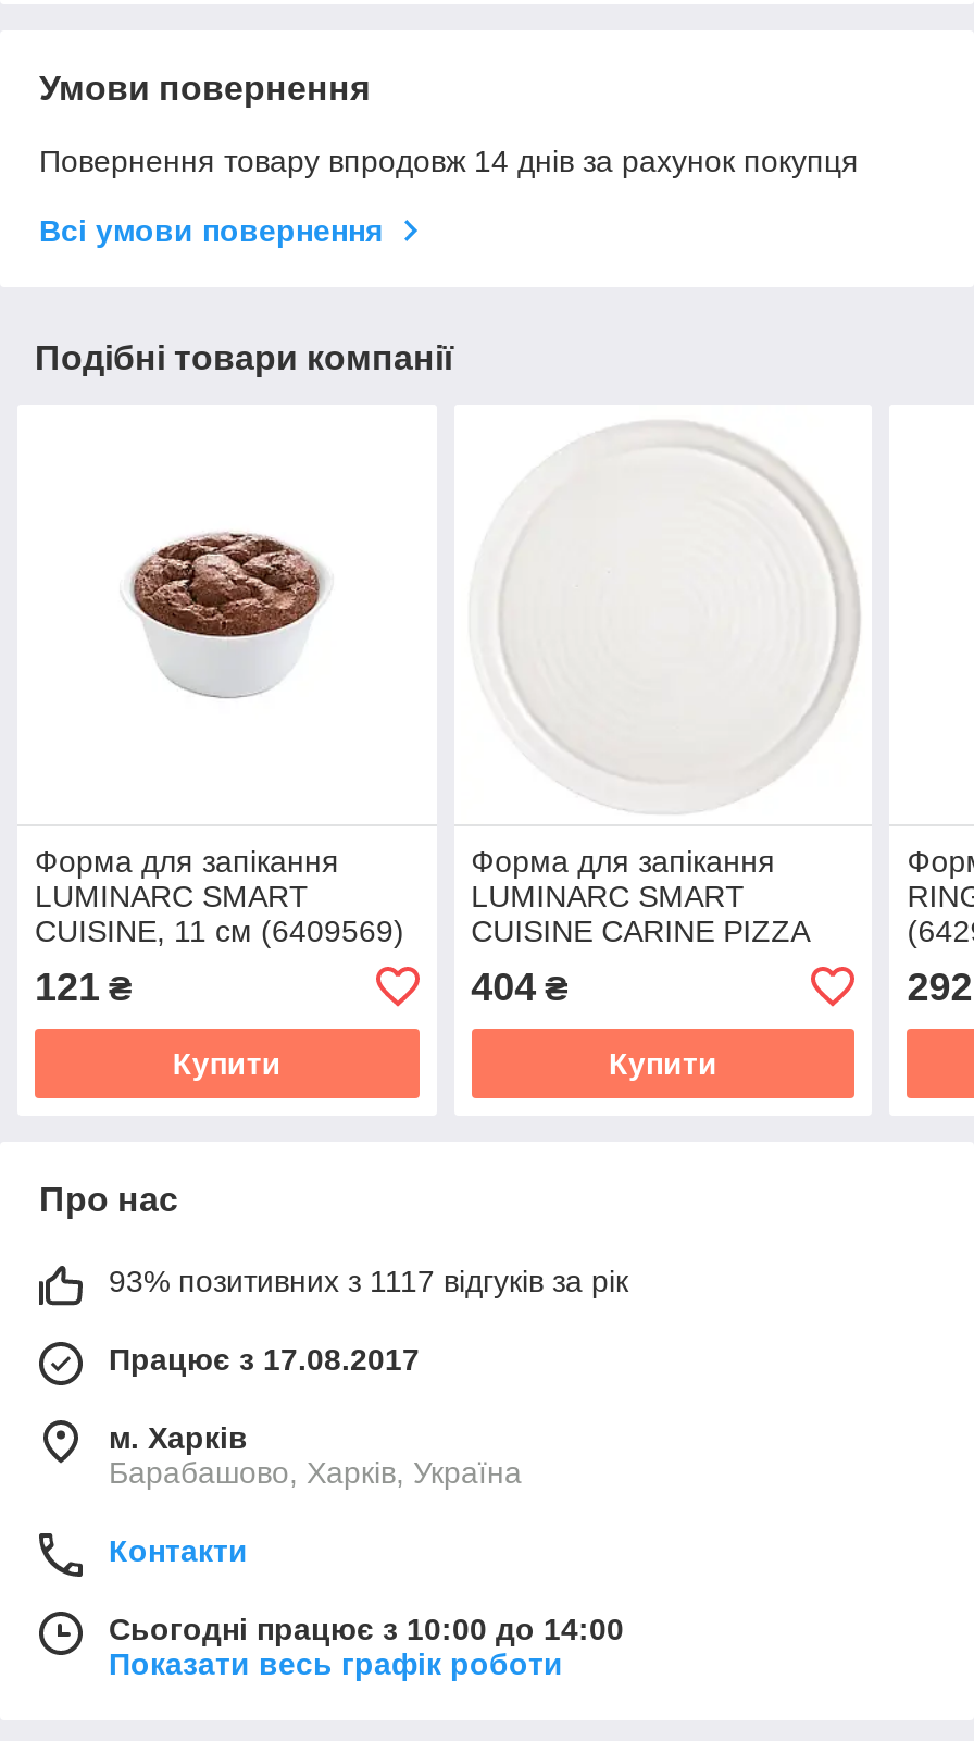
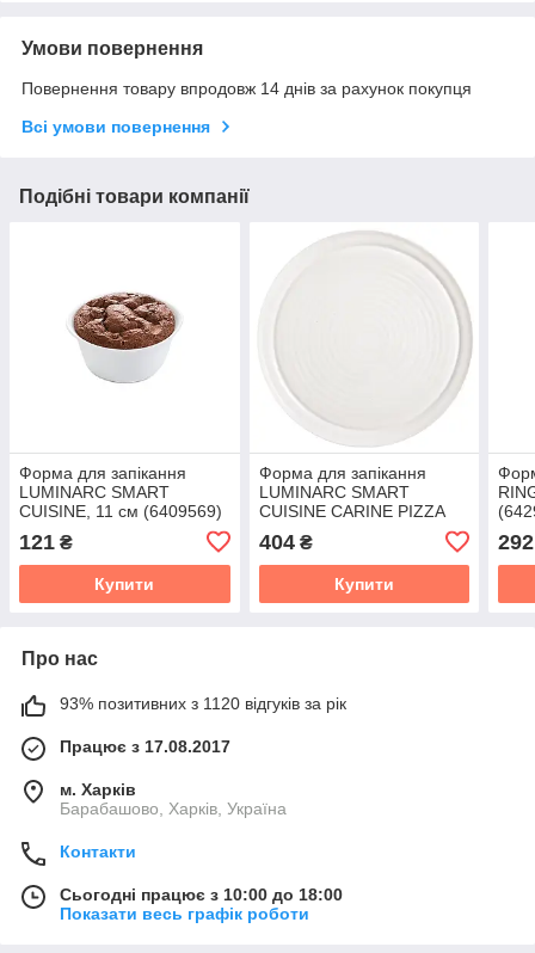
[109,1263,628,1298] 93% позитивних з 1117 відгуків за рік -> [60,694,346,713] 93% позитивних з 1120 відгуків за рік
[109,1611,624,1646] Сьогодні працює з 10:00 до 14:00 -> [60,885,343,904] Сьогодні працює з 10:00 до 18:00

